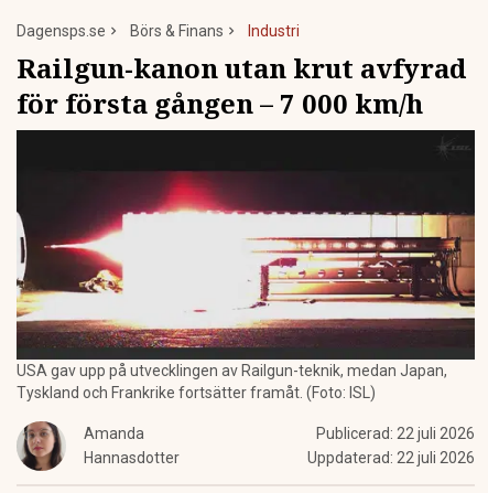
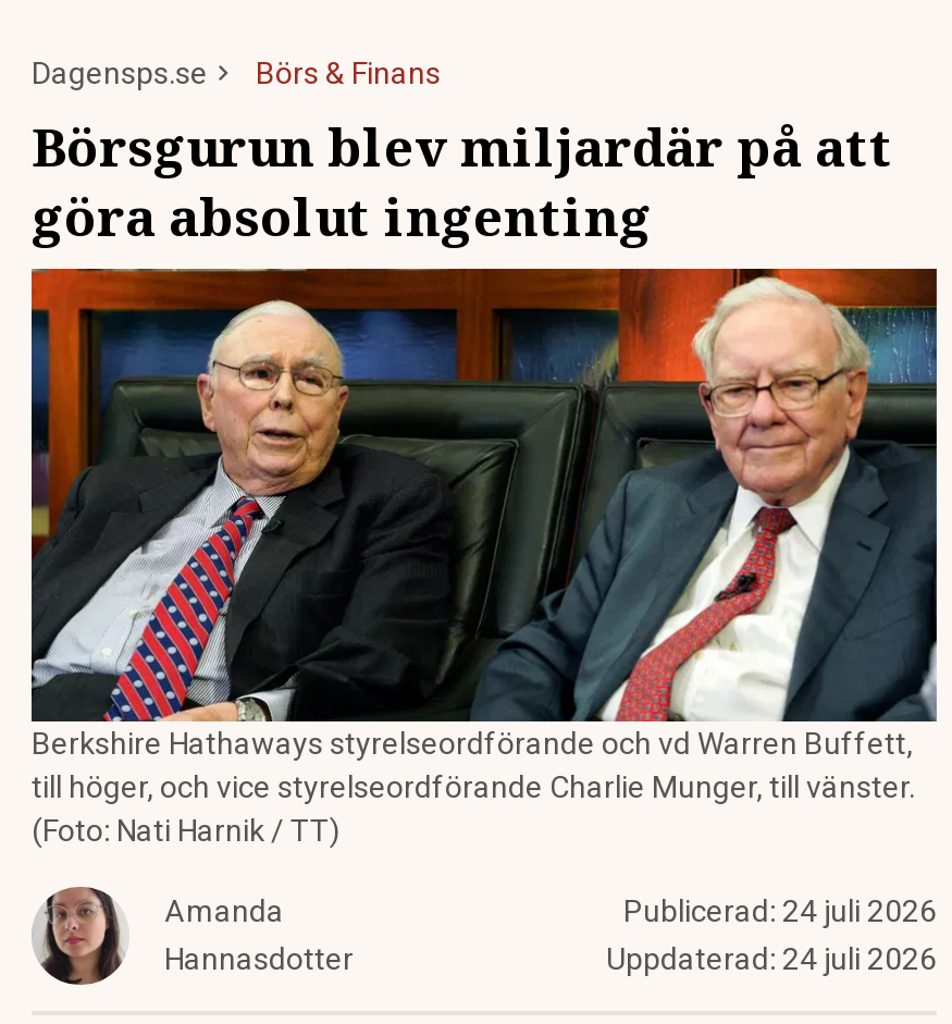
[17,22,466,121] Industri | Railgun-kanon utan krut avfyrad | för första gången – 7 000 km/h -> [32,110,893,251] Börsgurun blev miljardär på att | göra absolut ingenting
[15,130,476,401] [image] | USA gav upp på utvecklingen av Railgun-teknik, medan Japan, | Tyskland och Frankrike fortsätter framåt. (Foto: ISL) -> [29,269,939,848] [image] | Berkshire Hathaways styrelseordförande och vd Warren Buffett, | till höger, och vice styrelseordförande Charlie Munger, till vänster. | (Foto: Nati Harnik / TT)
[307,425,475,467] Publicerad: 22 juli 2026 | Uppdaterad: 22 juli 2026 -> [606,893,937,976] Publicerad: 24 juli 2026 | Uppdaterad: 24 juli 2026

